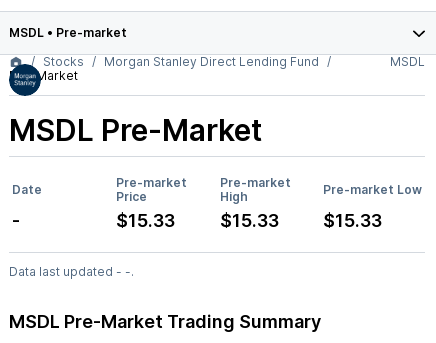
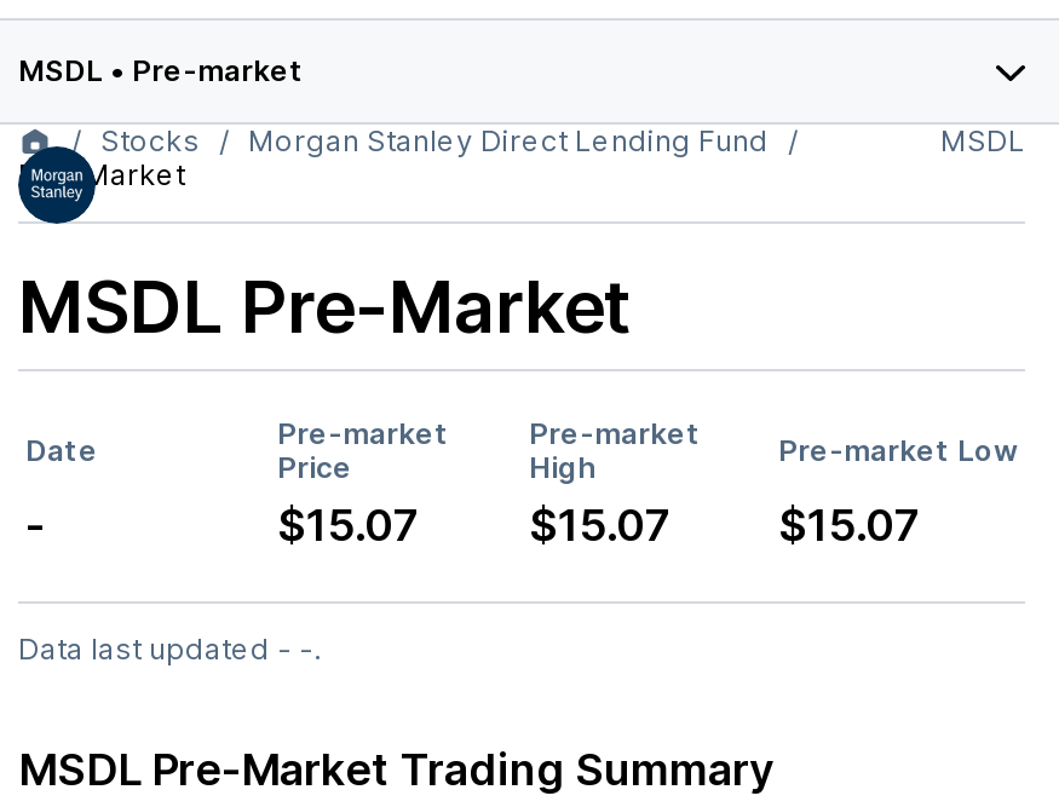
[116,210,175,231] $15.33 -> [277,499,420,550] $15.07
[220,210,279,231] $15.33 -> [529,499,672,550] $15.07
[323,210,382,231] $15.33 -> [778,499,921,550] $15.07

